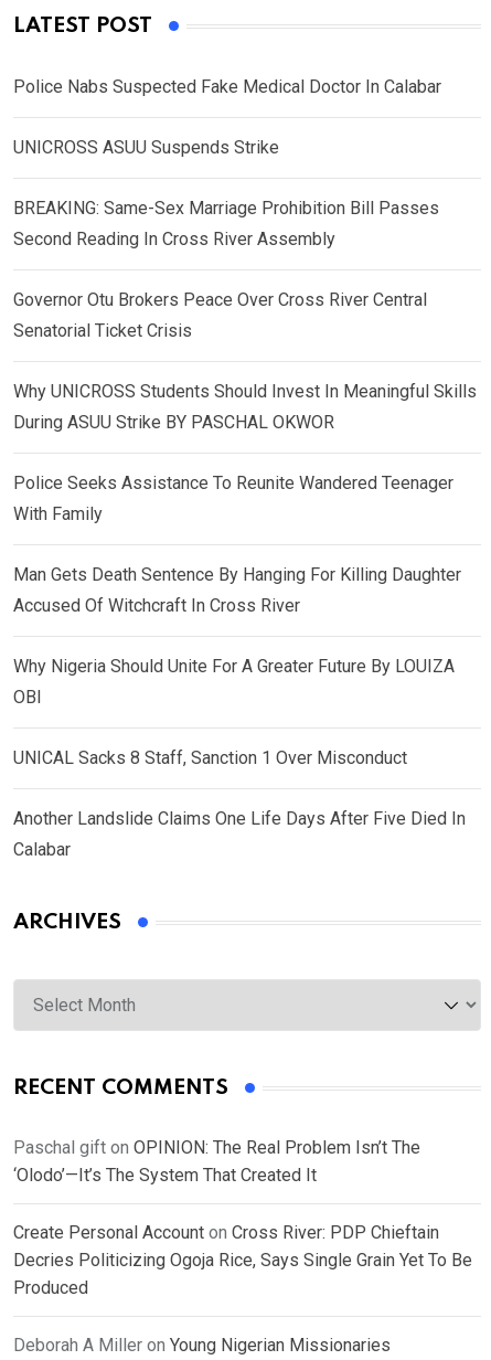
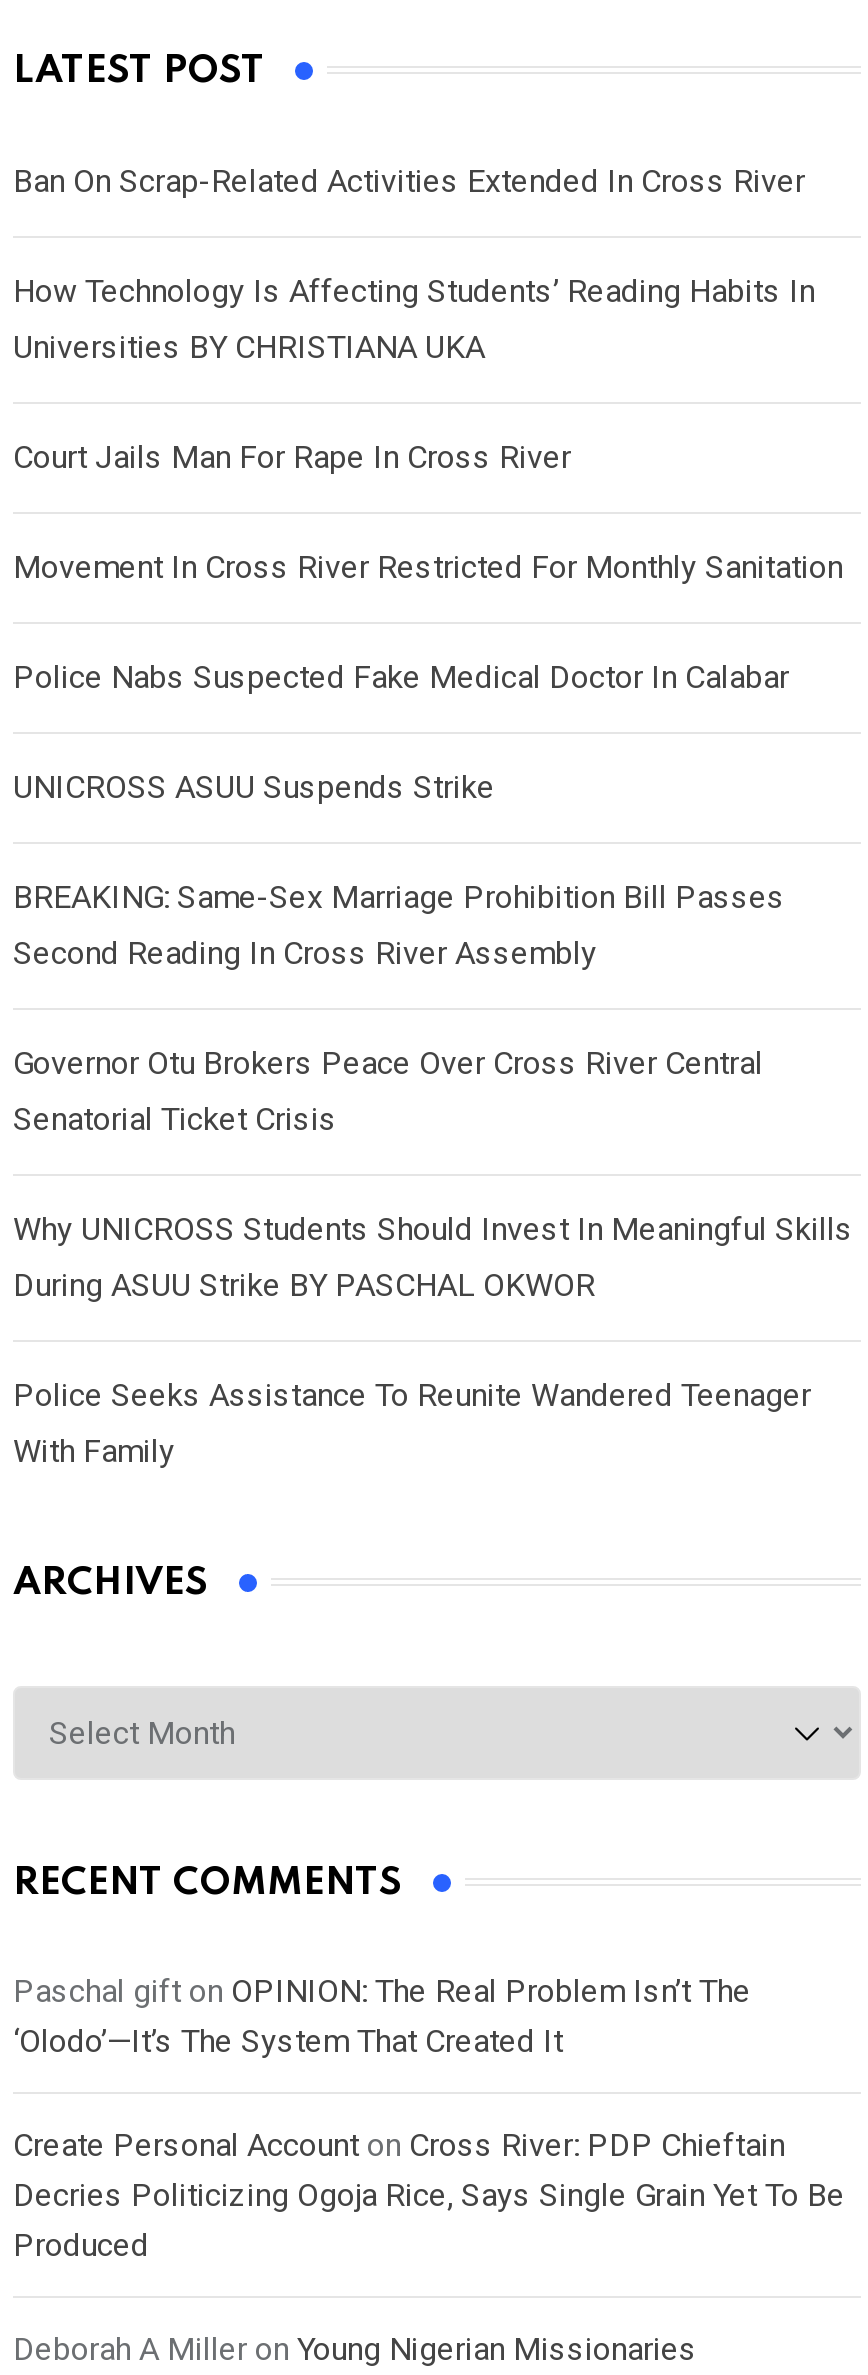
none -> [13,162,843,586] Ban On Scrap-Related Activities Extended In Cross River | How Technology Is Affecting Students’ Reading Habits In | Universities BY CHRISTIANA UKA | Court Jails Man For Rape In Cross River | Movement In Cross River Restricted For Monthly Sanitation
moved [13,76,477,525] -> [13,658,853,1470]: Police Nabs Suspected Fake Medical Doctor In Calabar | UNICROSS ASUU Suspends Strike | BREAKING: Same-Sex Marriage Prohibition Bill Passes | ... | Police Seeks Assistance To Reunite Wandered Teenager | With Family
[13,564,466,860] Man Gets Death Sentence By Hanging For Killing Daughter | Accused Of Witchcraft In Cross River | Why Nigeria Should Unite For A Greater Future By LOUIZA | OBI | UNICAL Sacks 8 Staff, Sanction 1 Over Misconduct | Another Landslide Claims One Life Days After Five Died In | Calabar -> none

